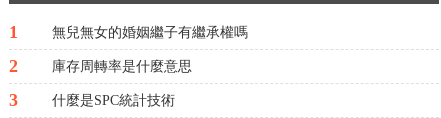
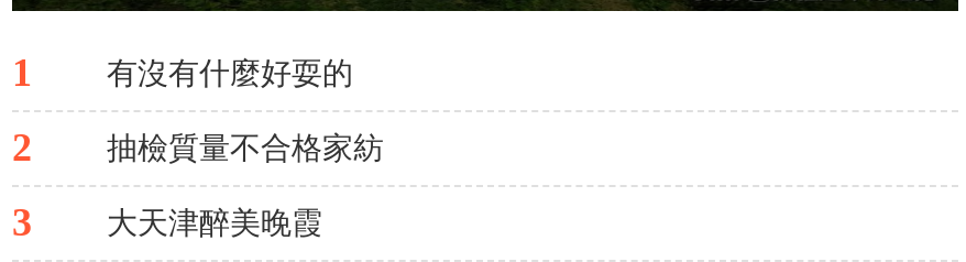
[52,25,248,40] 無兒無女的婚姻繼子有繼承權嗎 -> [107,57,353,90] 有沒有什麼好耍的
[52,59,192,74] 庫存周轉率是什麼意思 -> [107,131,384,164] 抽檢質量不合格家紡
[52,93,175,108] 什麼是SPC統計技術 -> [107,206,322,239] 大天津醉美晚霞

